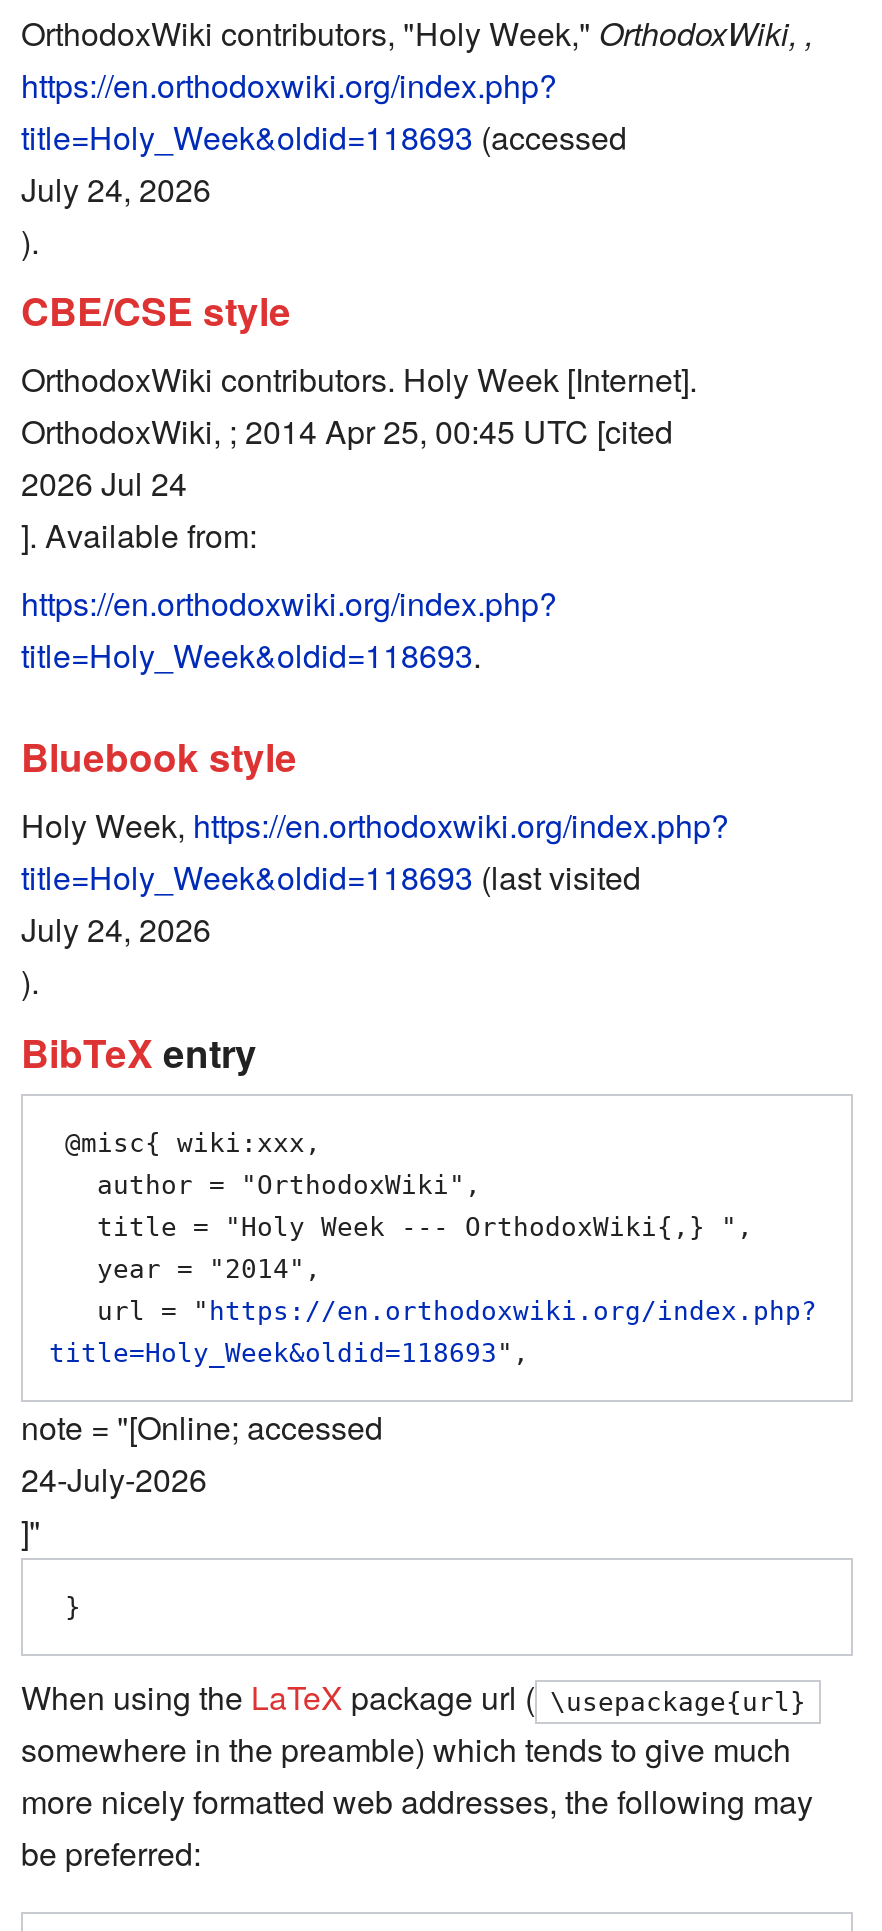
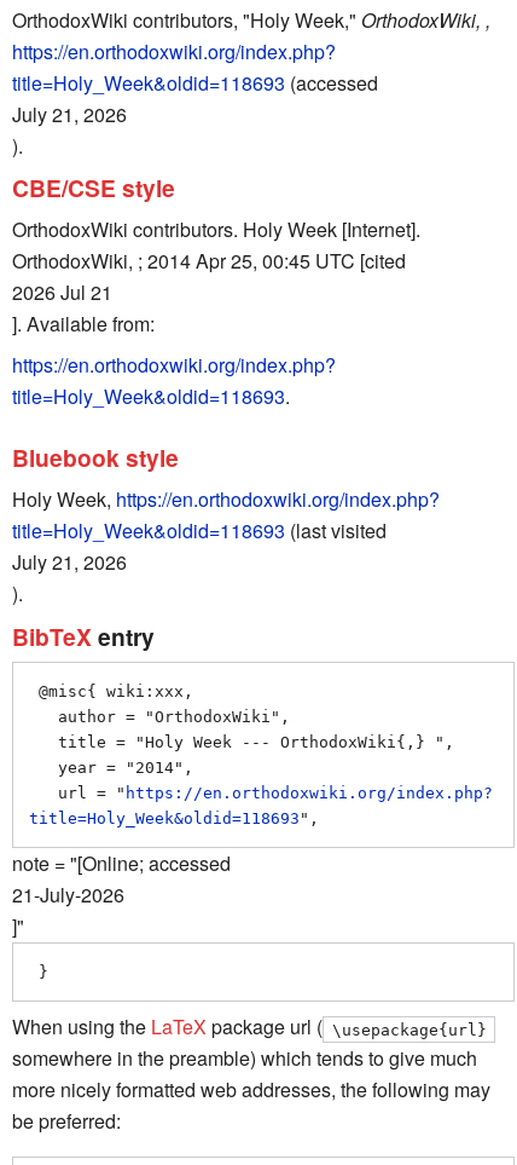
[21,165,211,211] July 24, 2026 -> [12,100,127,128] July 21, 2026
[21,460,187,506] 2026 Jul 24 -> [12,278,112,306] 2026 Jul 21
[21,906,211,952] July 24, 2026 -> [12,548,127,576] July 21, 2026
[21,1456,207,1502] 24-July-2026 -> [12,881,124,909] 21-July-2026

